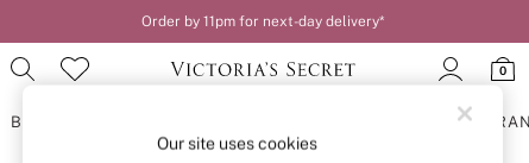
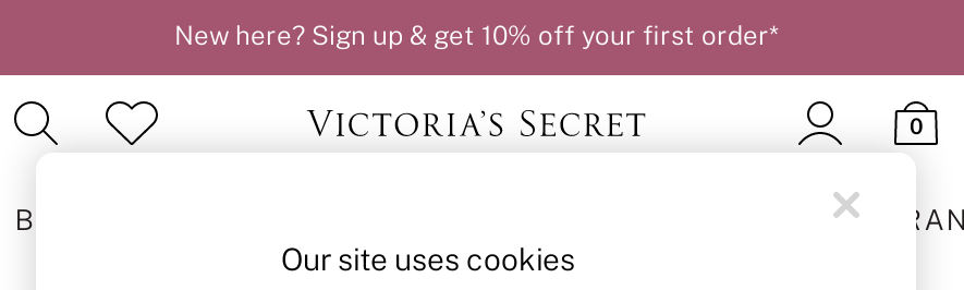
[141,13,384,30] Order by 11pm for next-day delivery* -> [174,21,778,51] New here? Sign up & get 10% off your first order*

